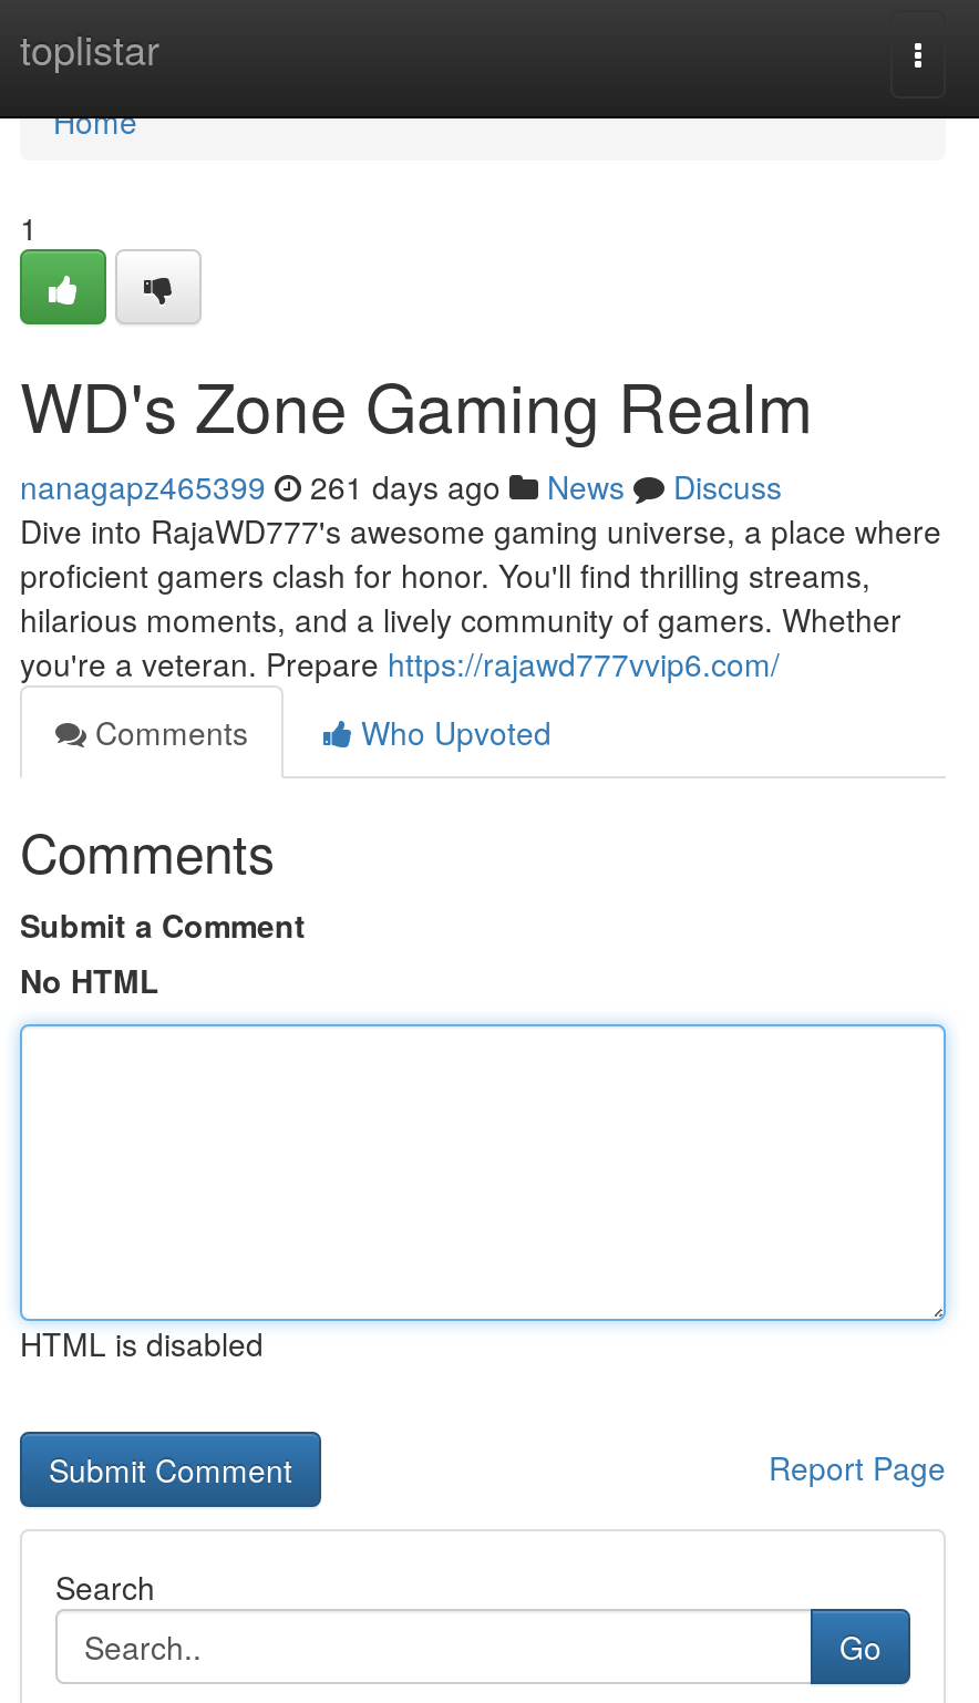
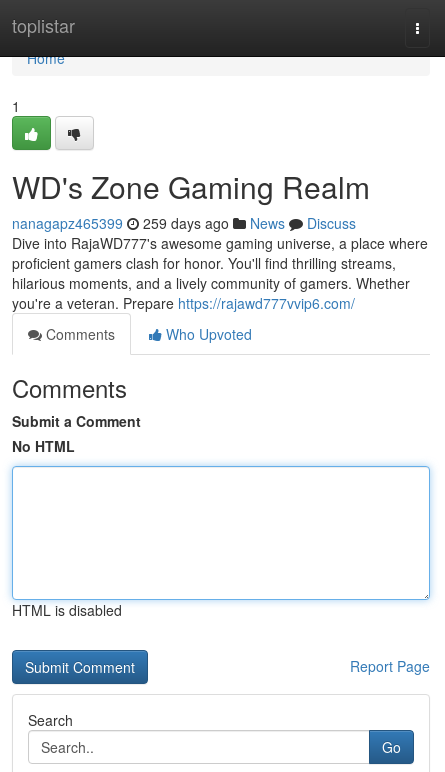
[20,464,782,508] nanagapz465399 261 days ago News Discuss -> [12,213,356,233] nanagapz465399 259 days ago News Discuss

